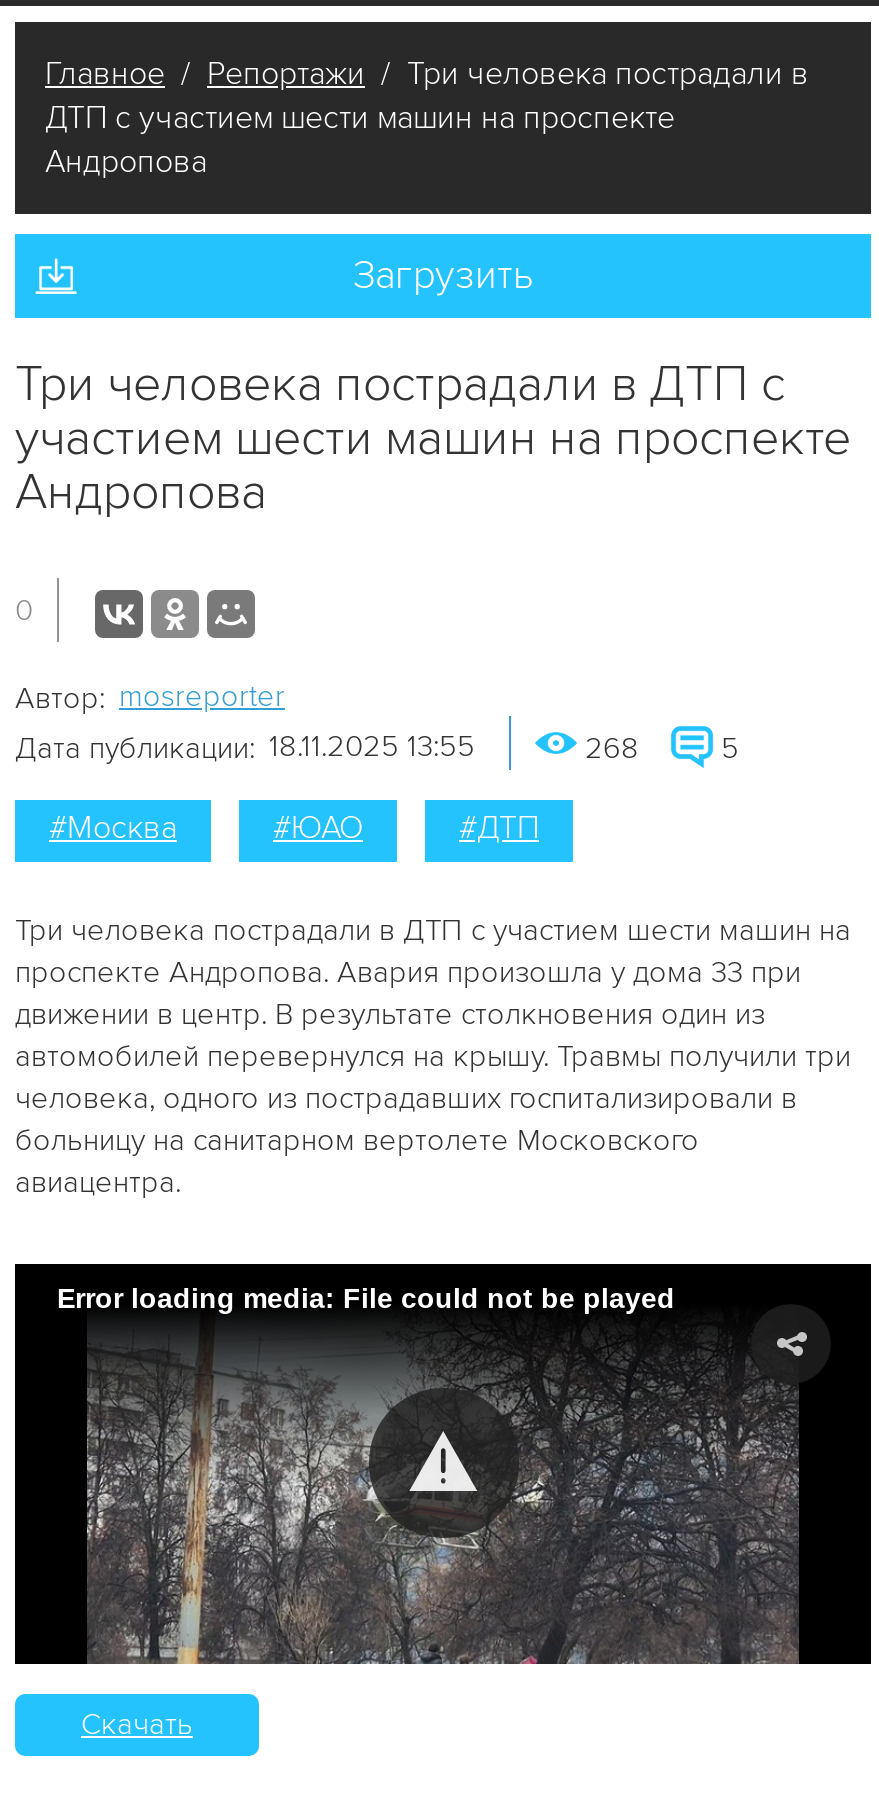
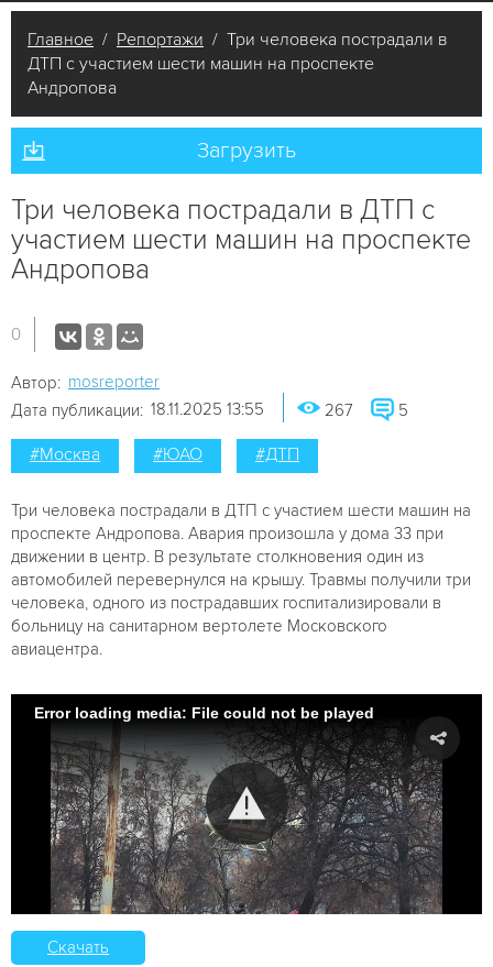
[585,729,639,765] 268 -> [325,400,353,420] 267

